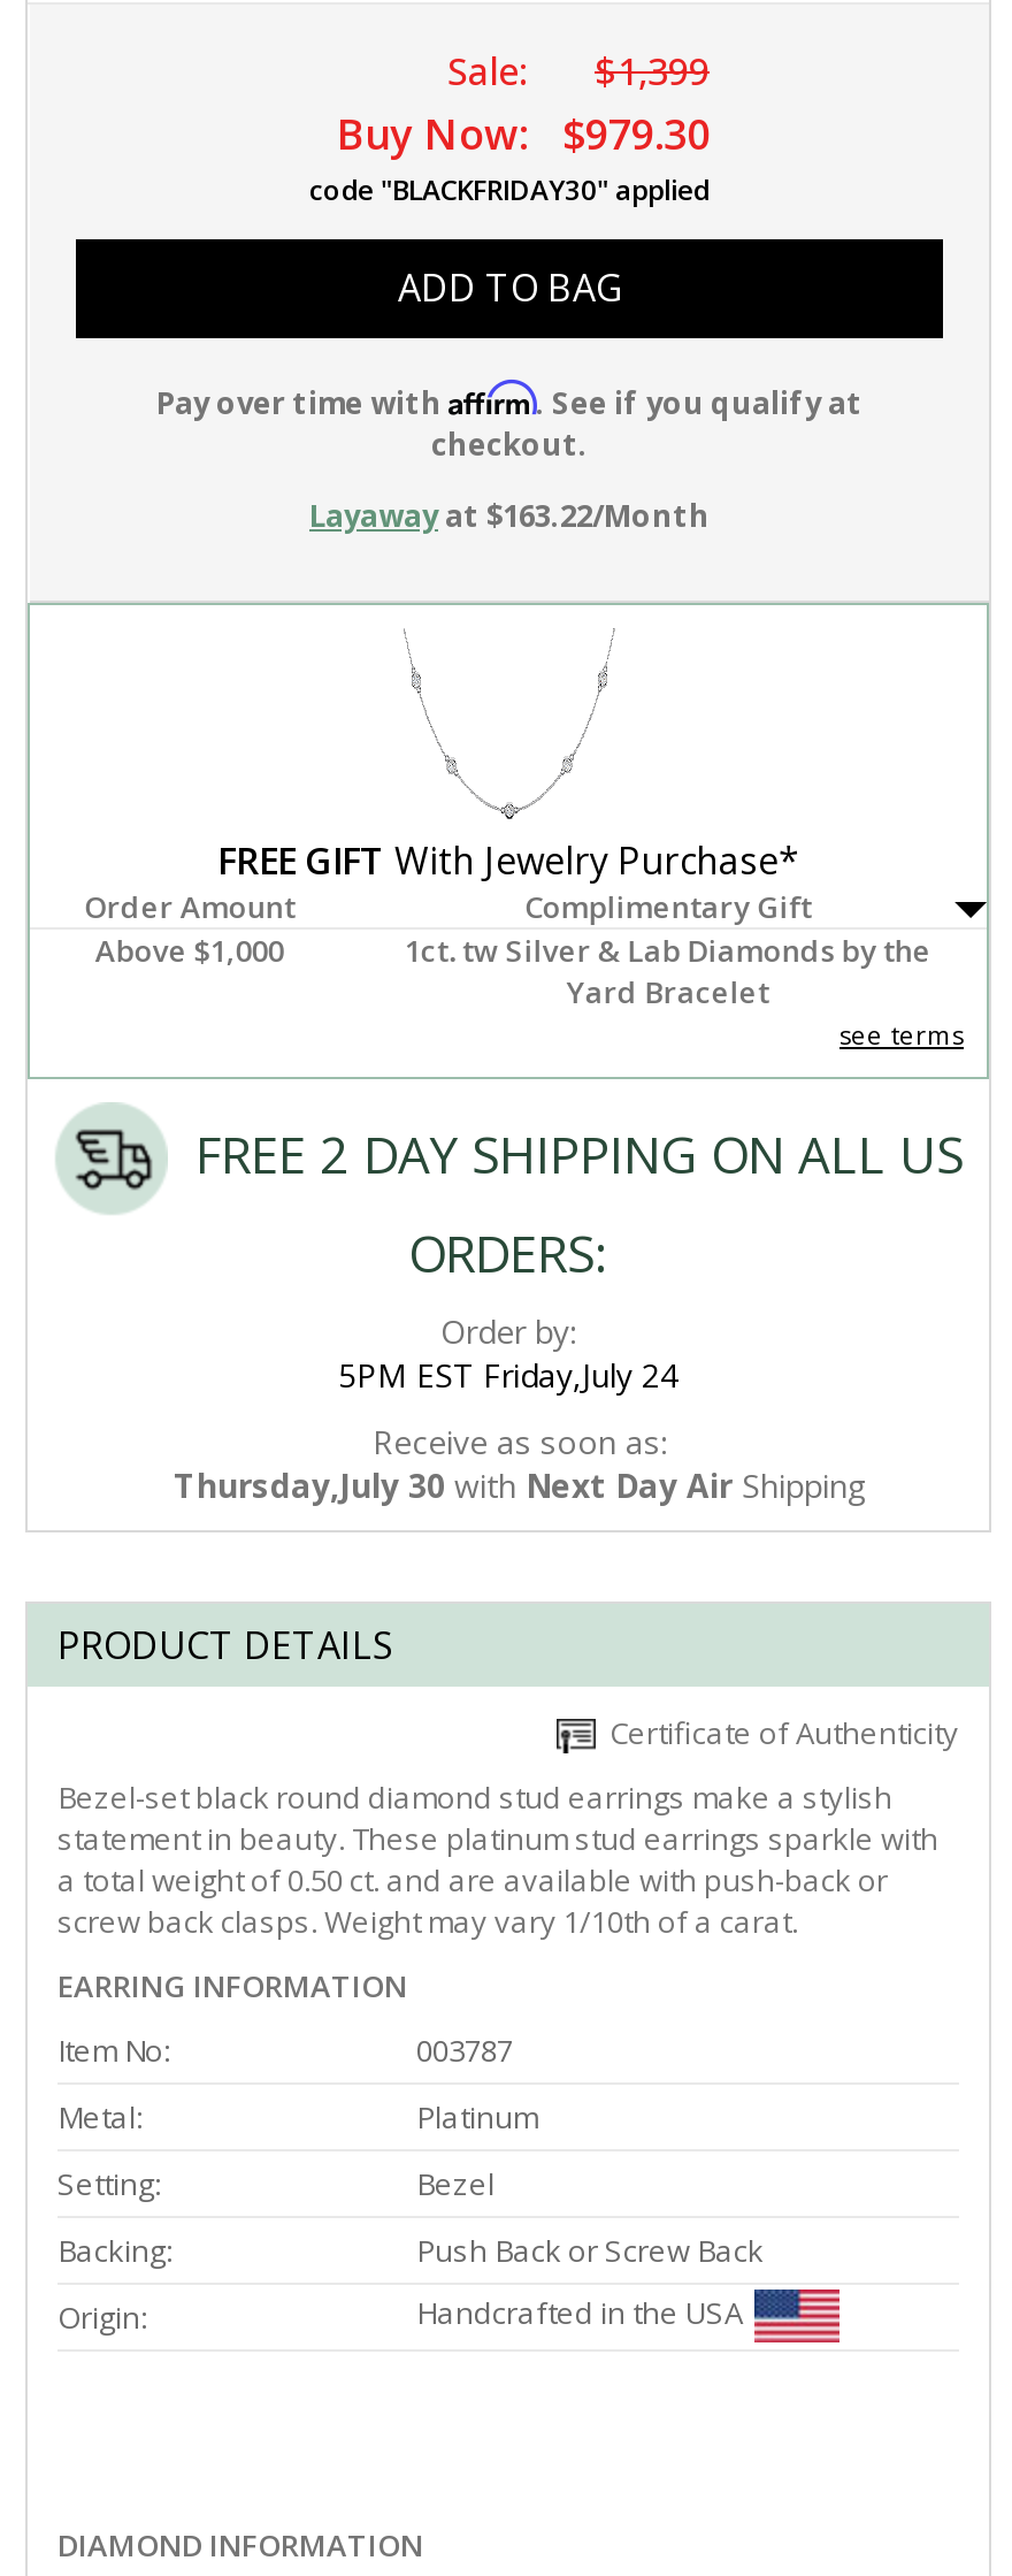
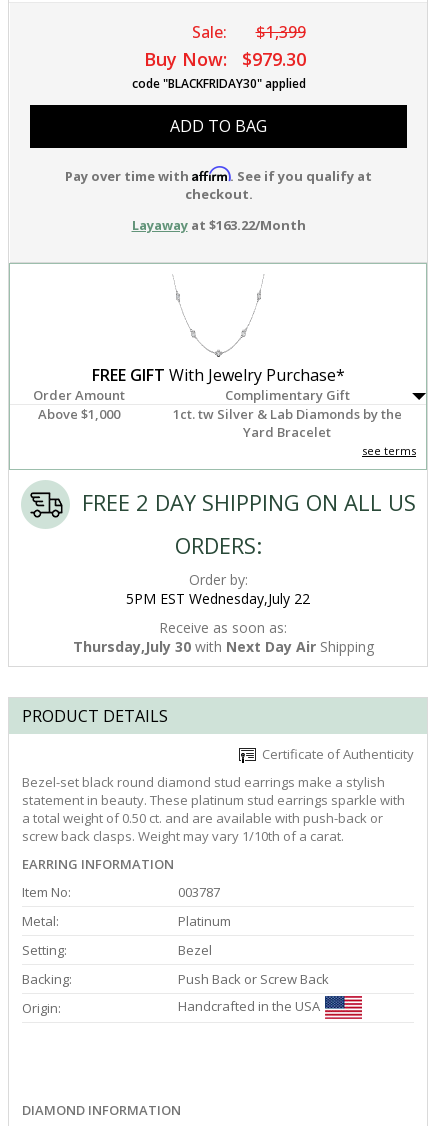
[338,1353,678,1397] 5PM EST Friday,July 24 -> [126,589,310,608] 5PM EST Wednesday,July 22

